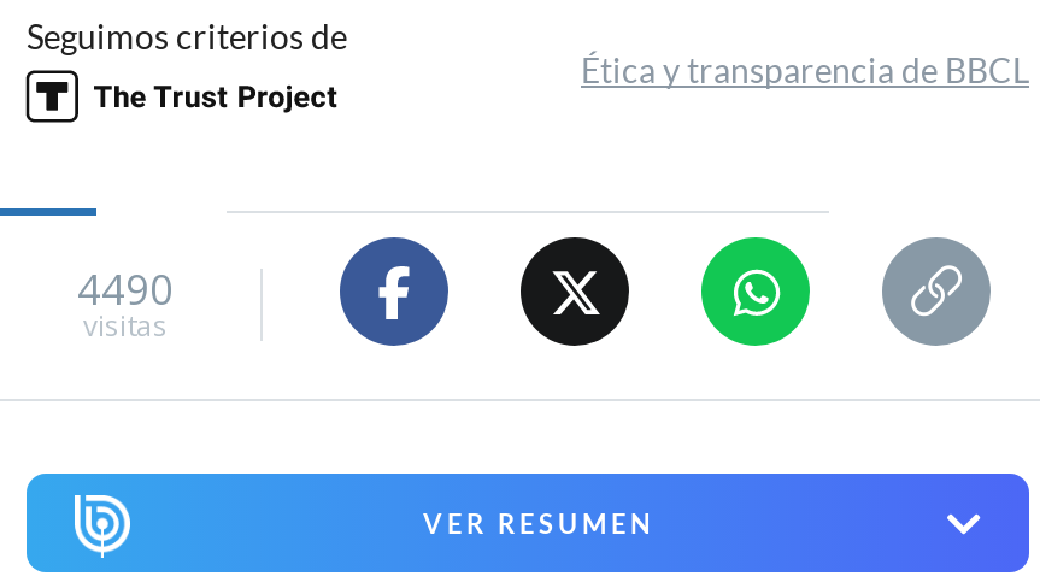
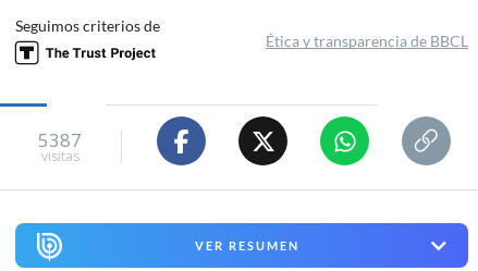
[77,261,174,317] 4490 -> [38,127,82,152] 5387

